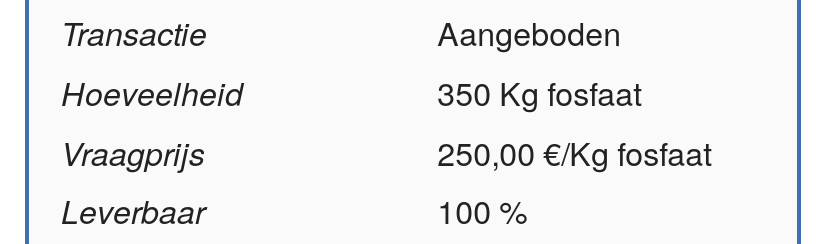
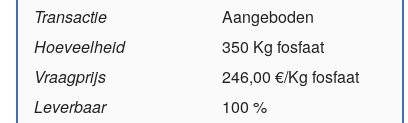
[437,129,711,175] 250,00 €/Kg fosfaat -> [222,65,359,88] 246,00 €/Kg fosfaat

